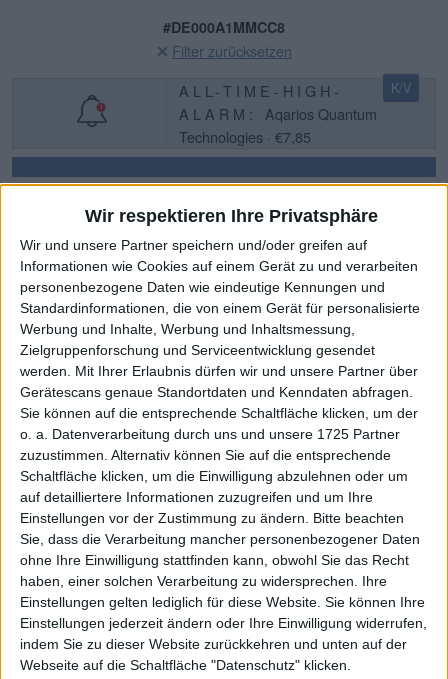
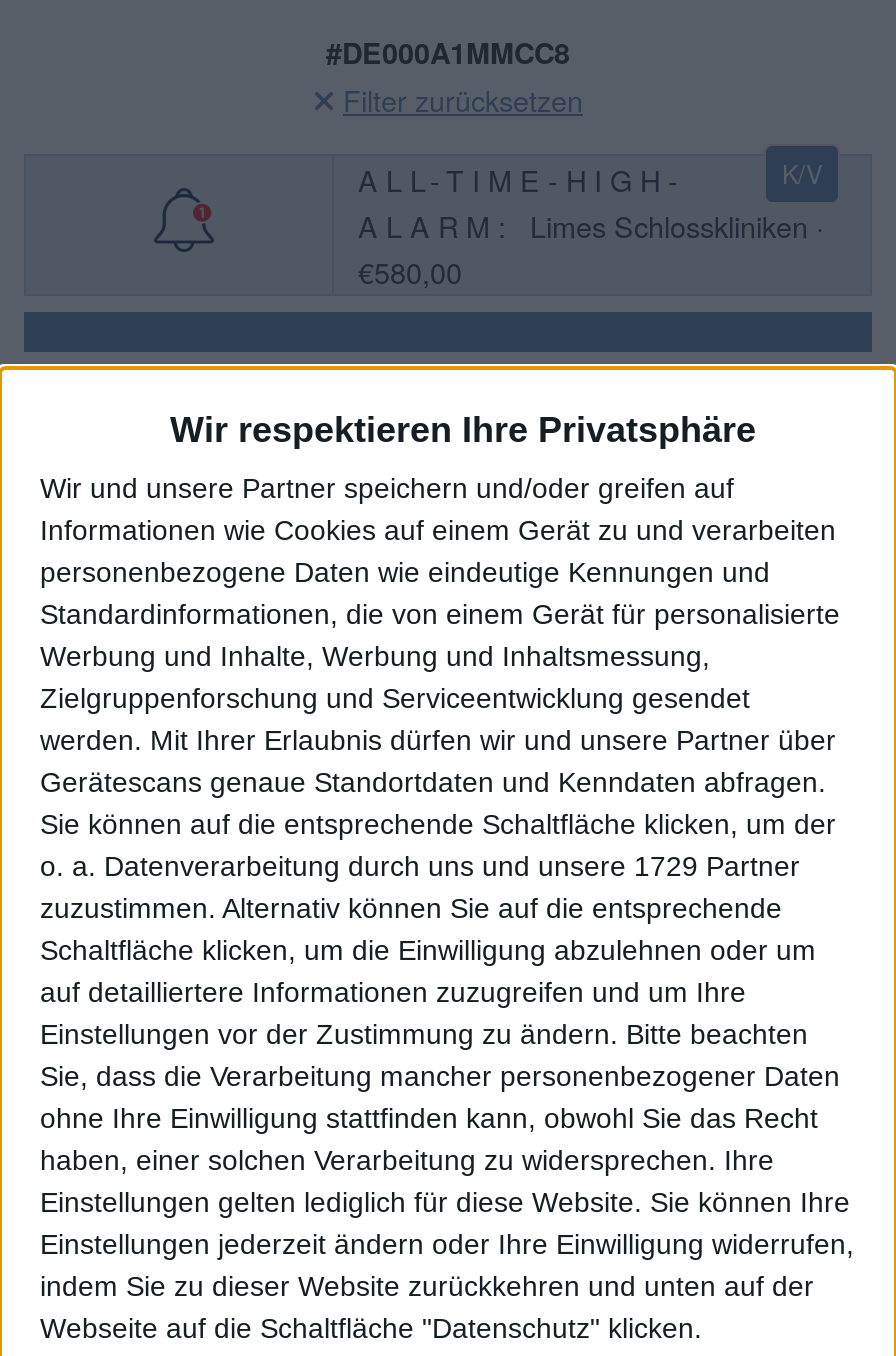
[179,103,377,147] ALARM: Aqarios Quantum | Technologies · €7,85 -> [358,204,824,292] ALARM: Limes Schlosskliniken · | €580,00
[20,426,400,442] o. a. Datenverarbeitung durch uns und unsere 1725 Partner -> [40,850,800,882] o. a. Datenverarbeitung durch uns und unsere 1729 Partner

